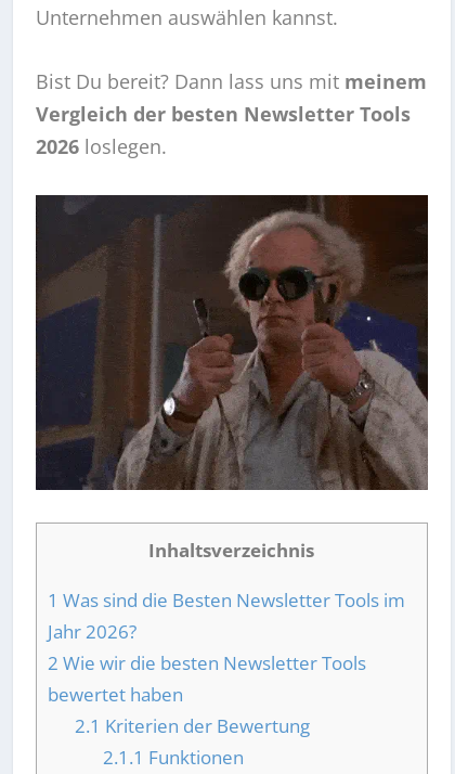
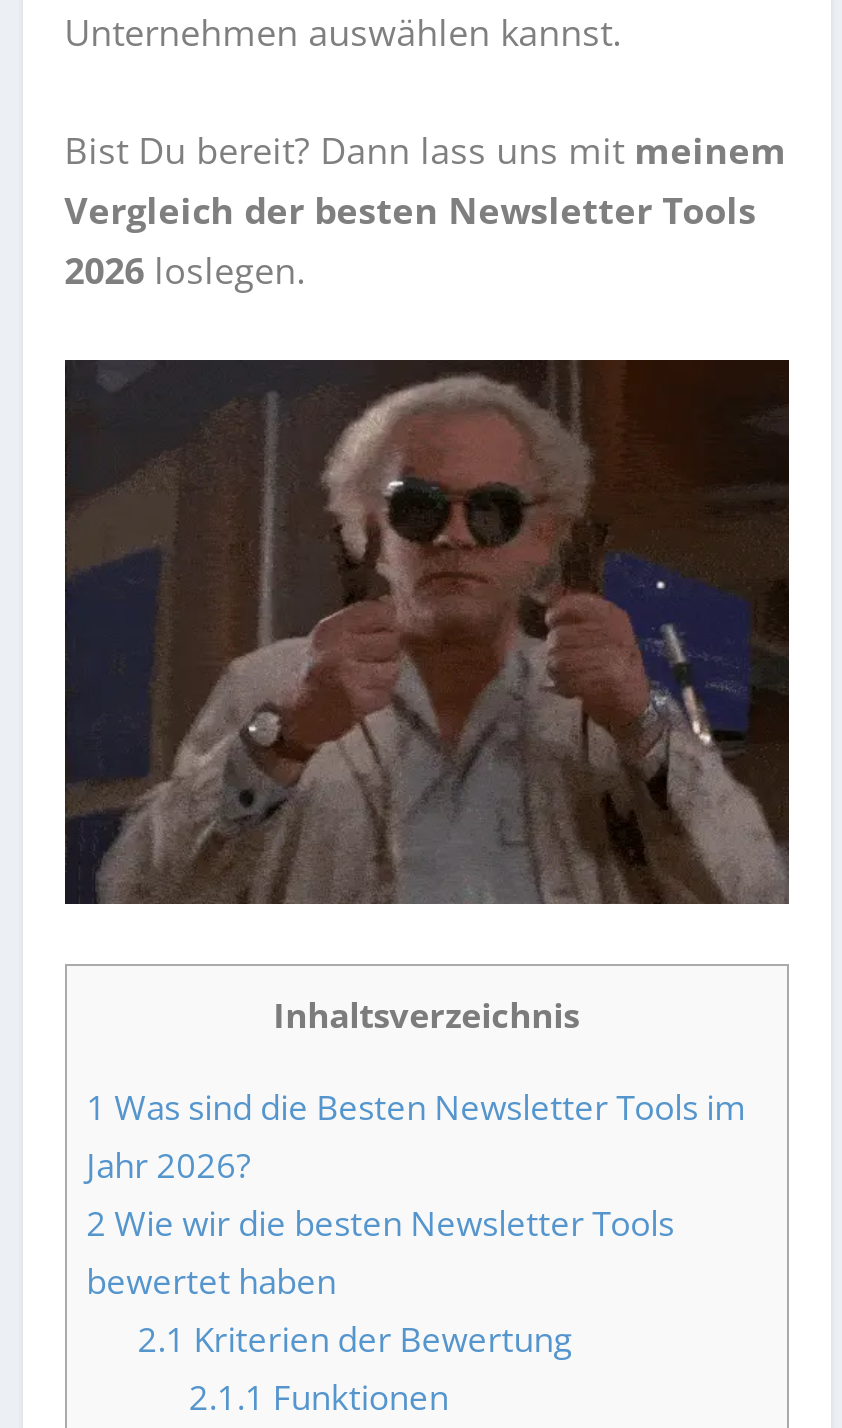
[54,196,428,490] [image] -> [97,364,789,904] [image]

